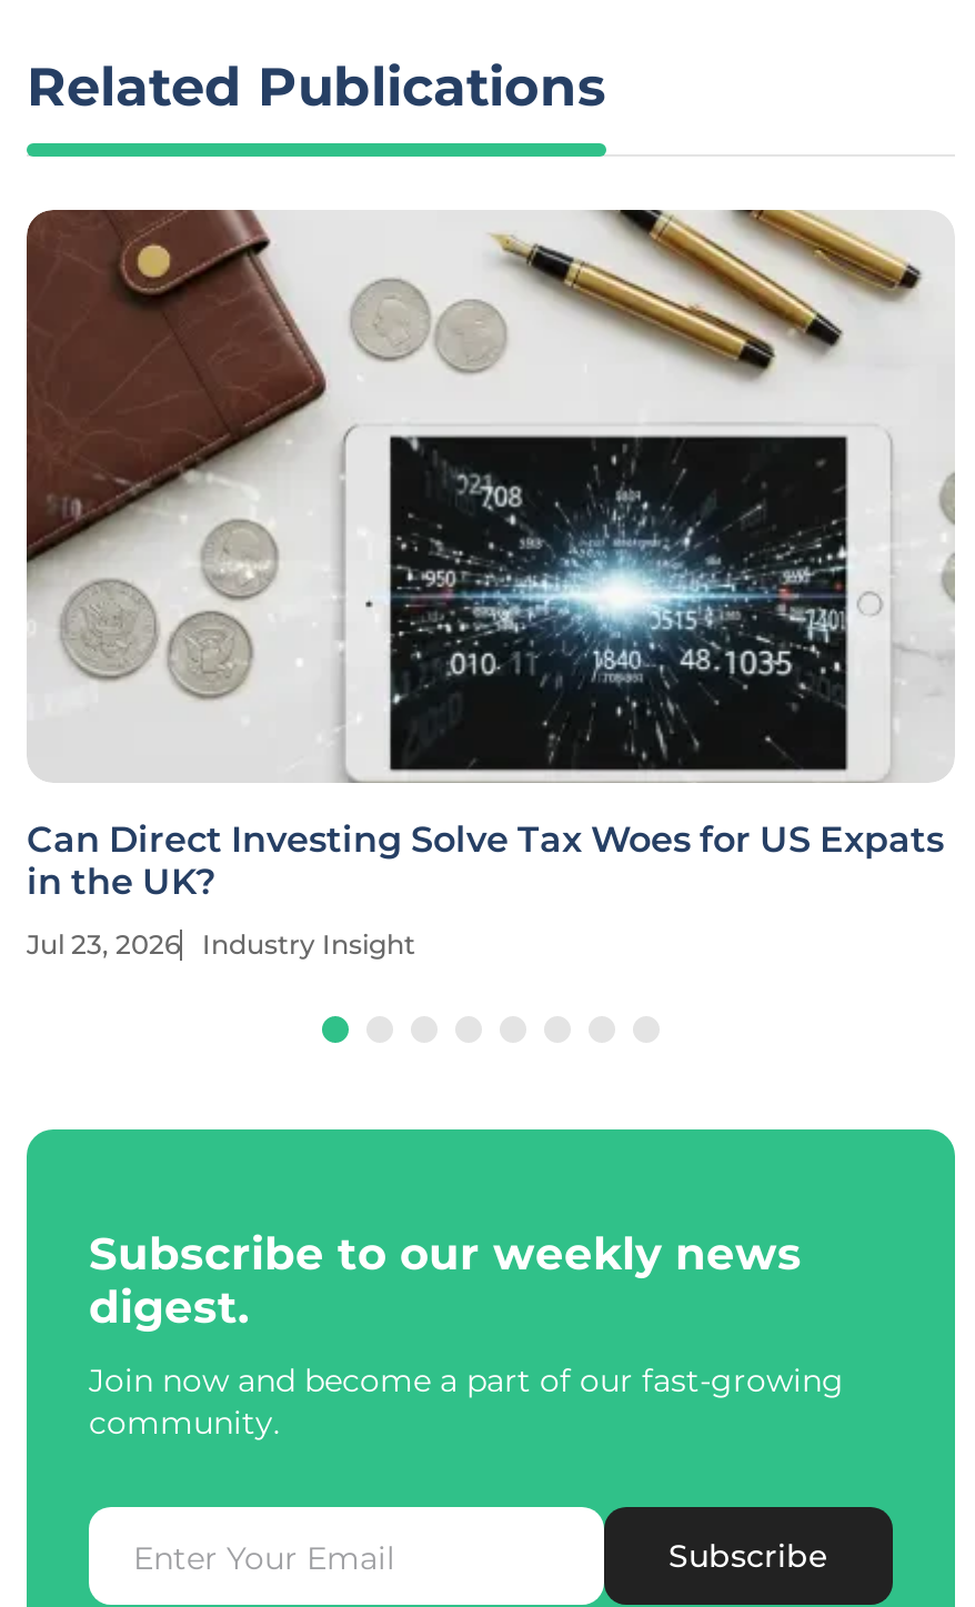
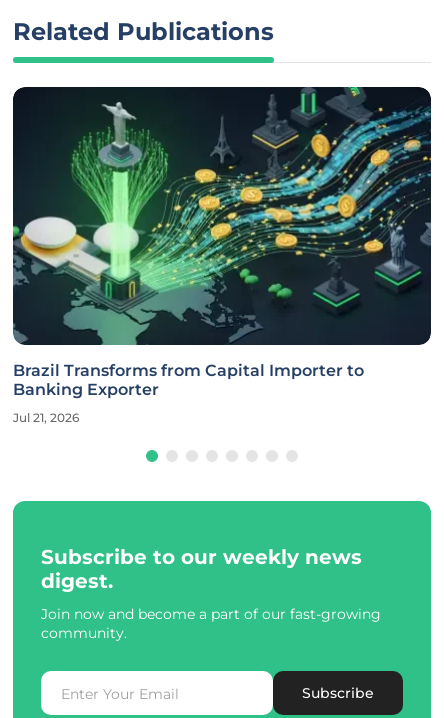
[24,208,955,904] [image] | Can Direct Investing Solve Tax Woes for US Expats | in the UK? -> [12,86,432,399] [image] | Brazil Transforms from Capital Importer to | Banking Exporter
[27,928,415,962] Jul 23, 2026 | Industry Insight -> [13,410,79,425] Jul 21, 2026

